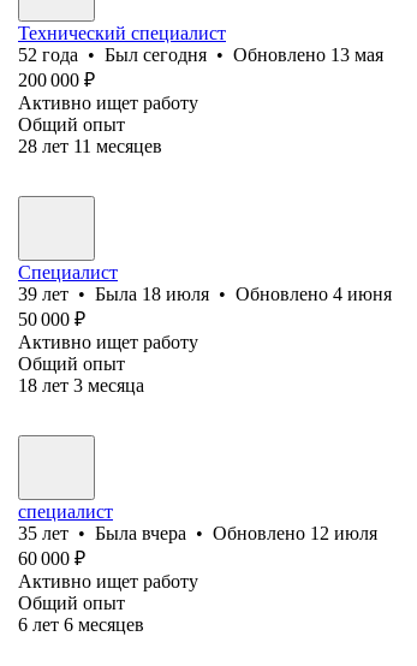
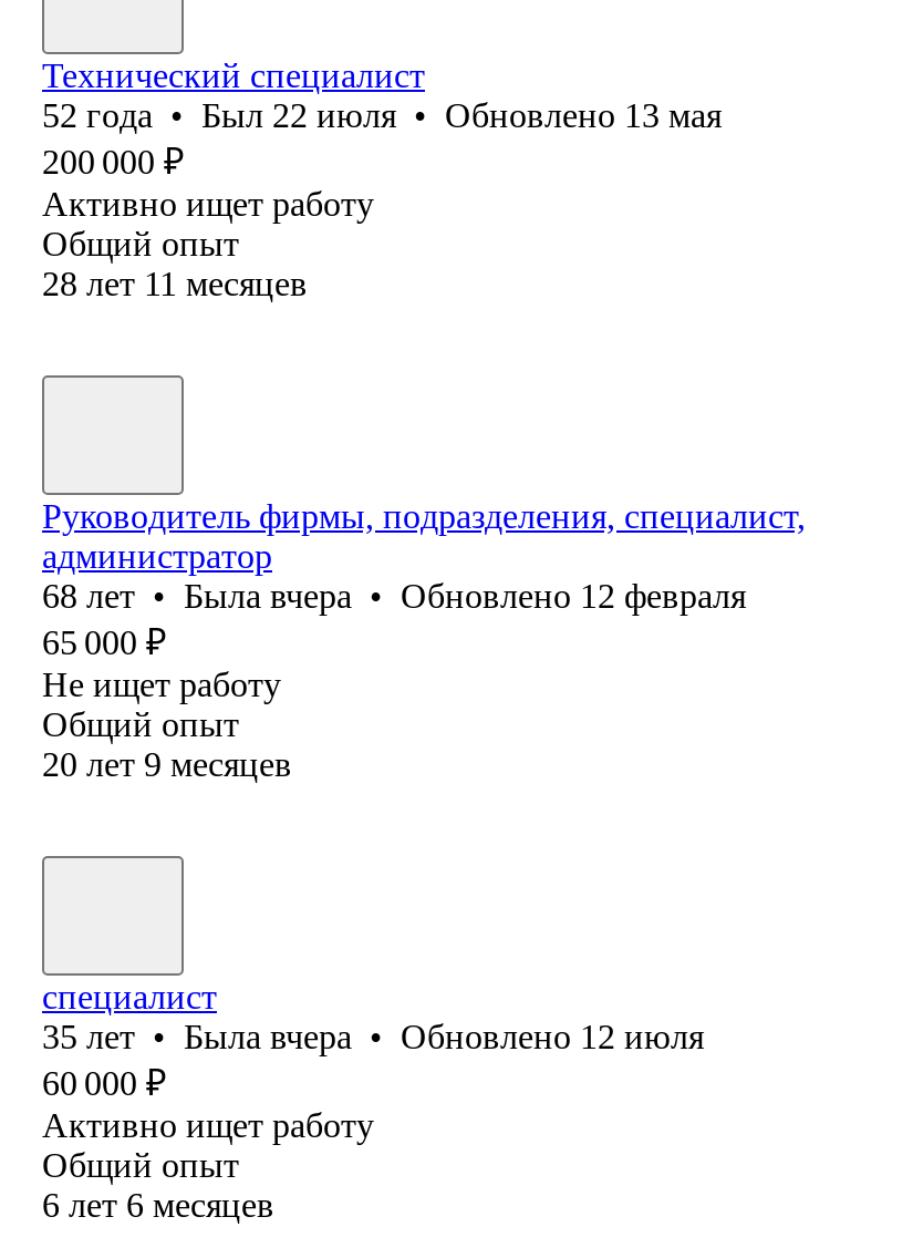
[18,44,383,65] 52 года • Был сегодня • Обновлено 13 мая -> [42,96,722,134] 52 года • Был 22 июля • Обновлено 13 мая
[18,262,392,352] Специалист | 39 лет • Была 18 июля • Обновлено 4 июня | 50 000 ₽ | Активно ищет работу -> [42,497,806,703] Руководитель фирмы, подразделения, специалист, | администратор | 68 лет • Была вчера • Обновлено 12 февраля | 65 000 ₽ | Не ищет работу
[18,375,144,395] 18 лет 3 месяца -> [42,745,292,783] 20 лет 9 месяцев

